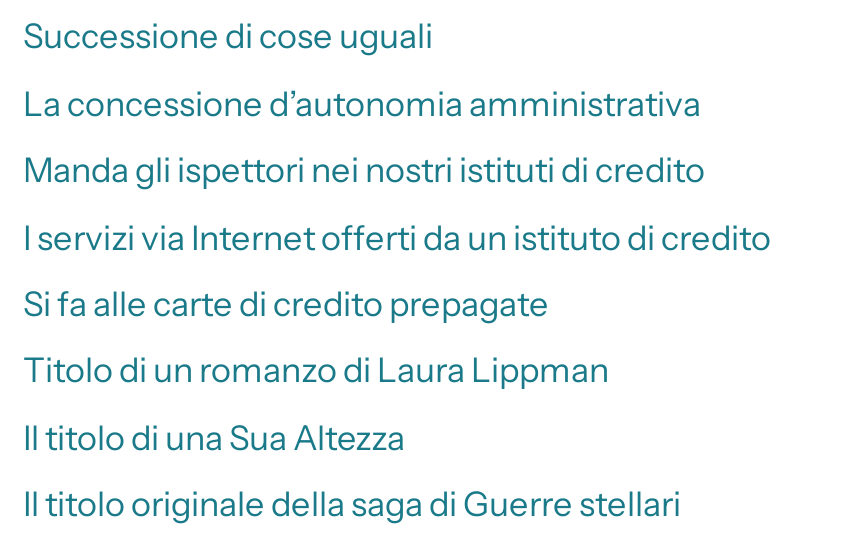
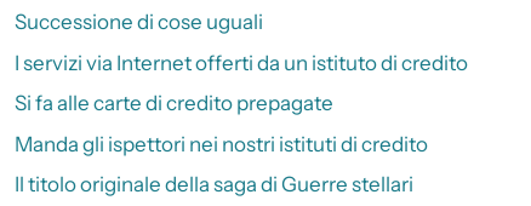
[23,84,701,124] La concessione d’autonomia amministrativa -> none
moved [23,150,705,190] -> [15,132,428,156]: Manda gli ispettori nei nostri istituti di credito
[23,351,609,458] Titolo di un romanzo di Laura Lippman | Il titolo di una Sua Altezza -> none

